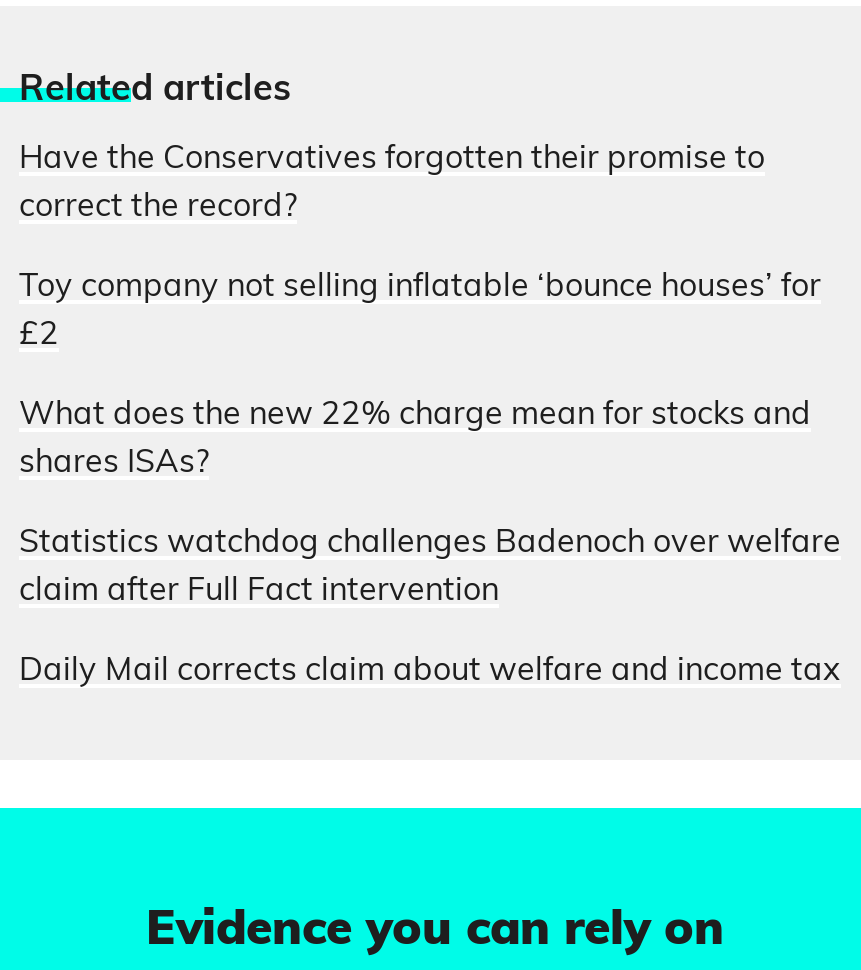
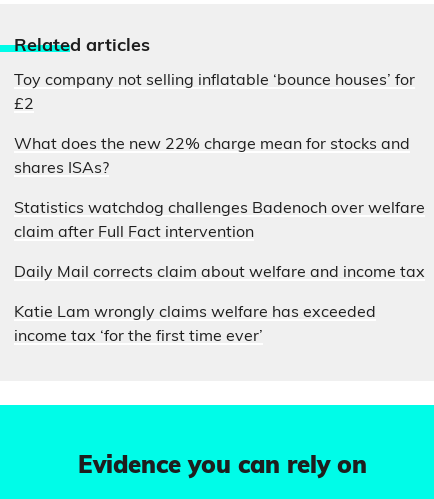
[19,144,765,224] Have the Conservatives forgotten their promise to | correct the record? -> none
moved [19,272,841,688] -> [14,73,425,281]: Toy company not selling inflatable ‘bounce houses’ for | £2 | What does the new 22% charge mean for stocks and | shares ISAs? | Statistics watchdog challenges Badenoch over welfare | claim after Full Fact intervention | Daily Mail corrects claim about welfare and income tax
none -> [14,305,376,345] Katie Lam wrongly claims welfare has exceeded | income tax ‘for the first time ever’

